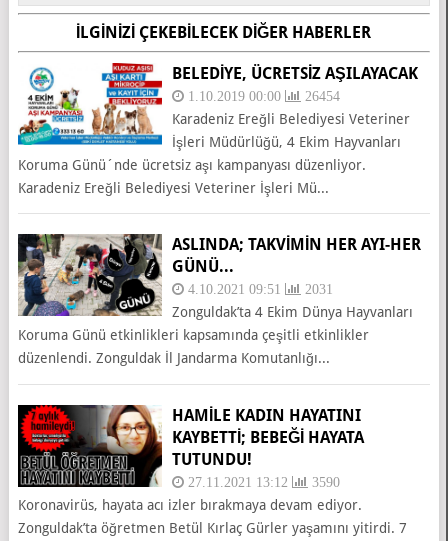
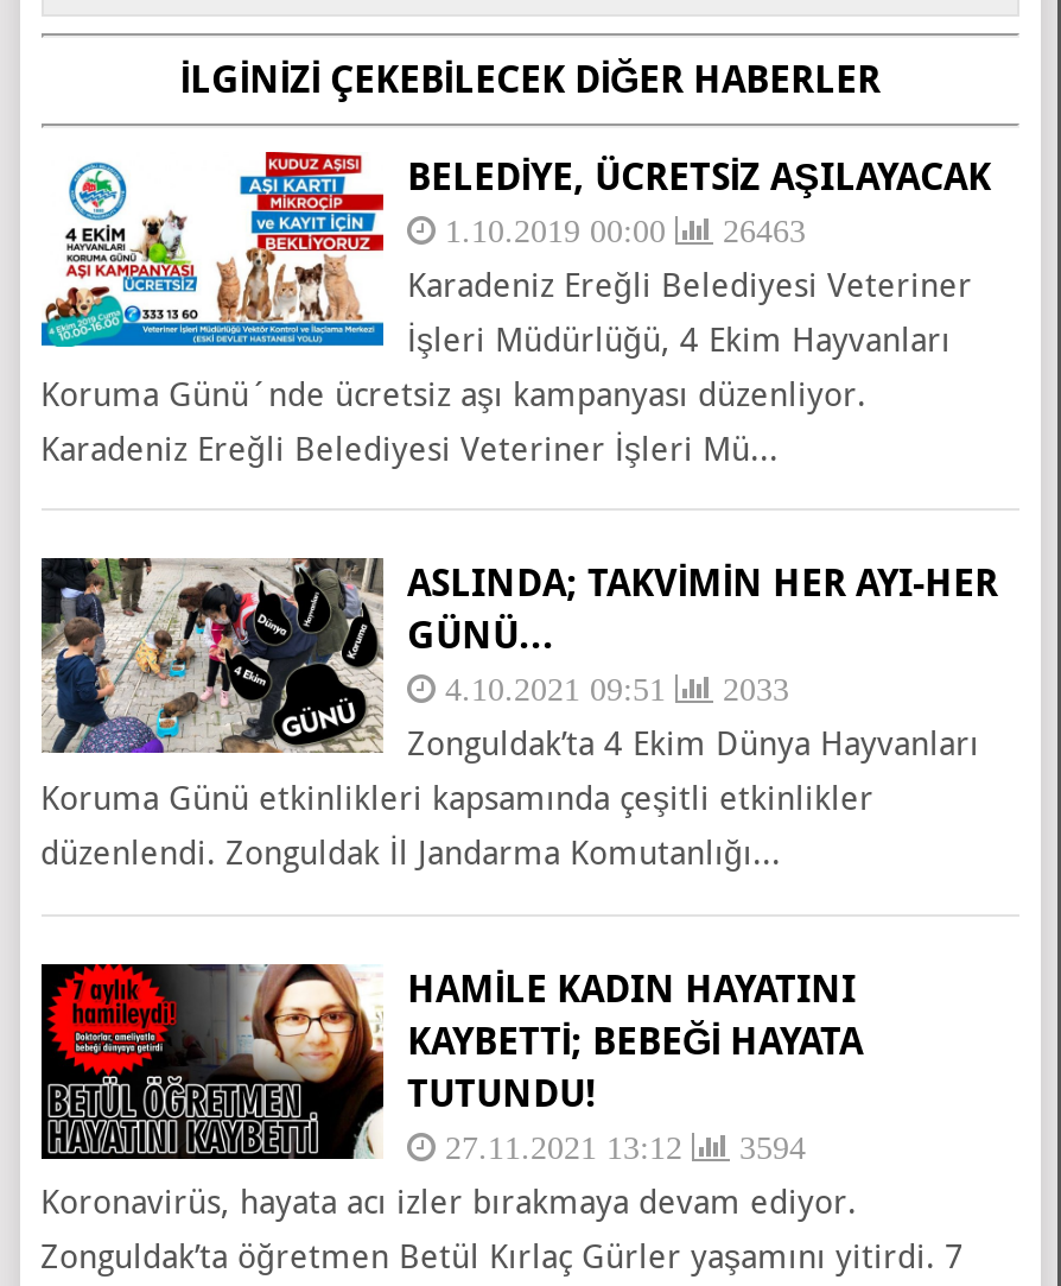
[184,89,340,103] 1.10.2019 00:00 26454 -> [436,213,806,247] 1.10.2019 00:00 26463
[184,282,333,296] 4.10.2021 09:51 2031 -> [436,672,789,705] 4.10.2021 09:51 2033
[184,475,340,489] 27.11.2021 13:12 3590 -> [436,1130,806,1163] 27.11.2021 13:12 3594

